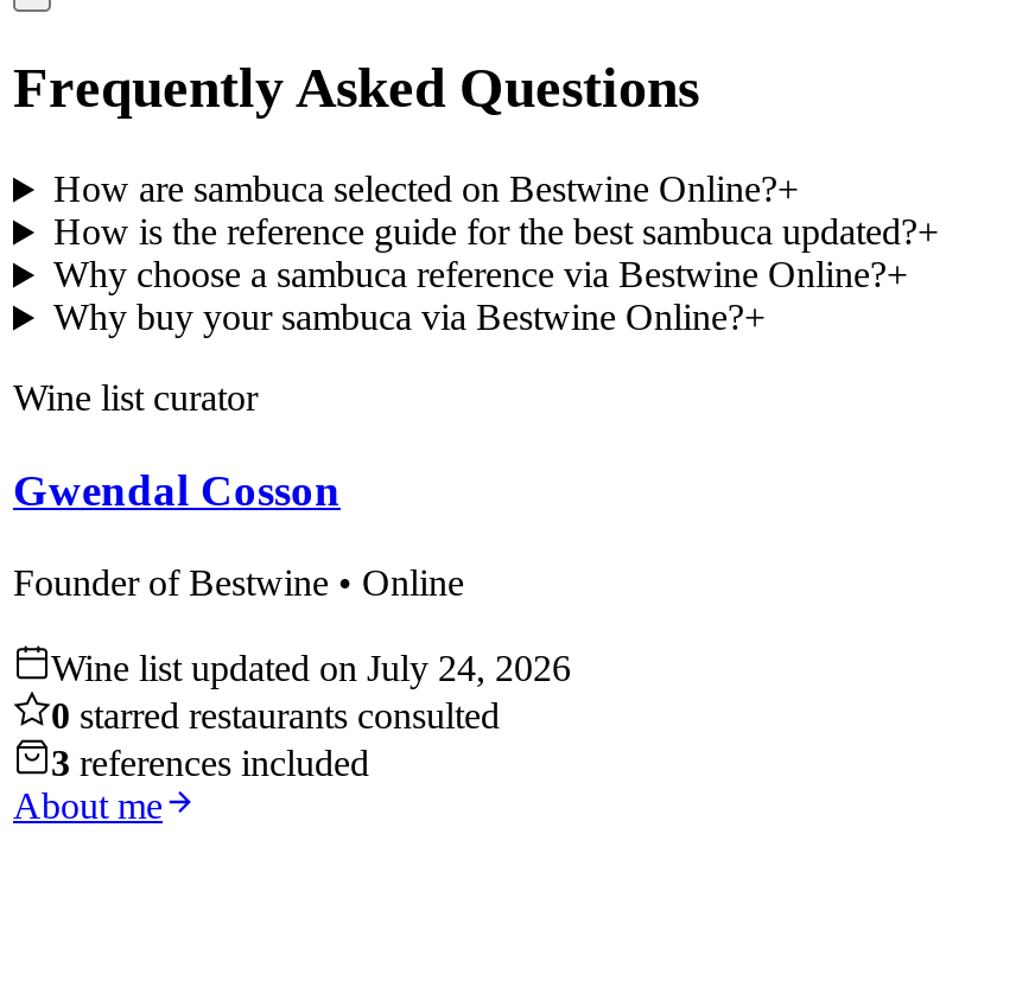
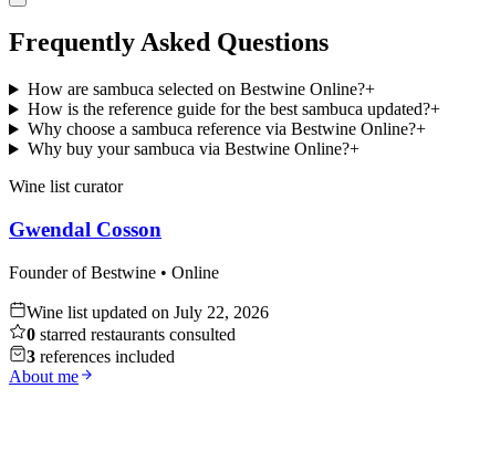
[51,647,571,688] Wine list updated on July 24, 2026 -> [27,303,269,321] Wine list updated on July 22, 2026

